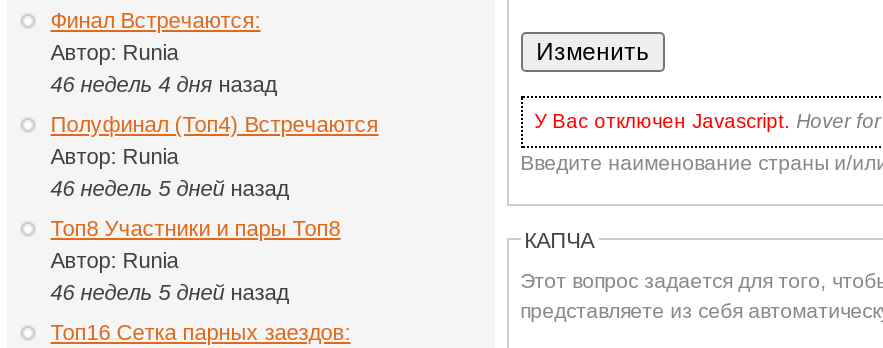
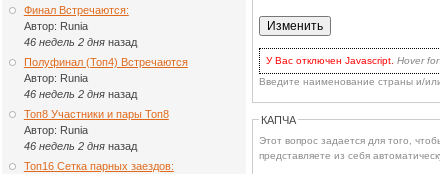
[51,72,277,96] 46 недель 4 дня назад -> [24,36,137,48] 46 недель 2 дня назад
[51,176,289,200] 46 недель 5 дней назад -> [24,88,137,100] 46 недель 2 дня назад
[51,280,289,304] 46 недель 5 дней назад -> [24,140,137,152] 46 недель 2 дня назад

